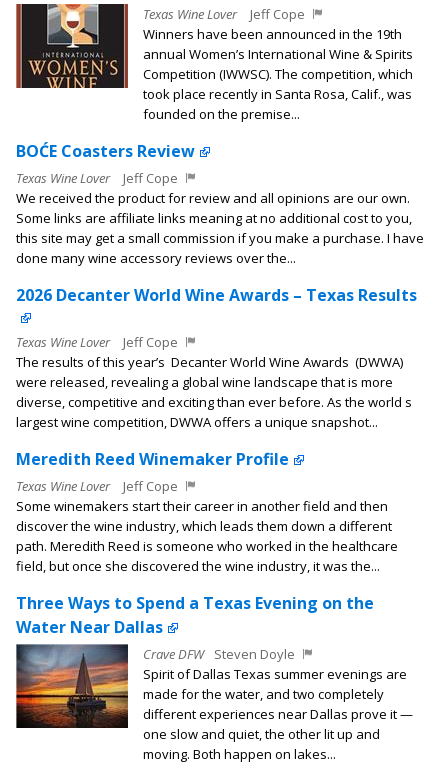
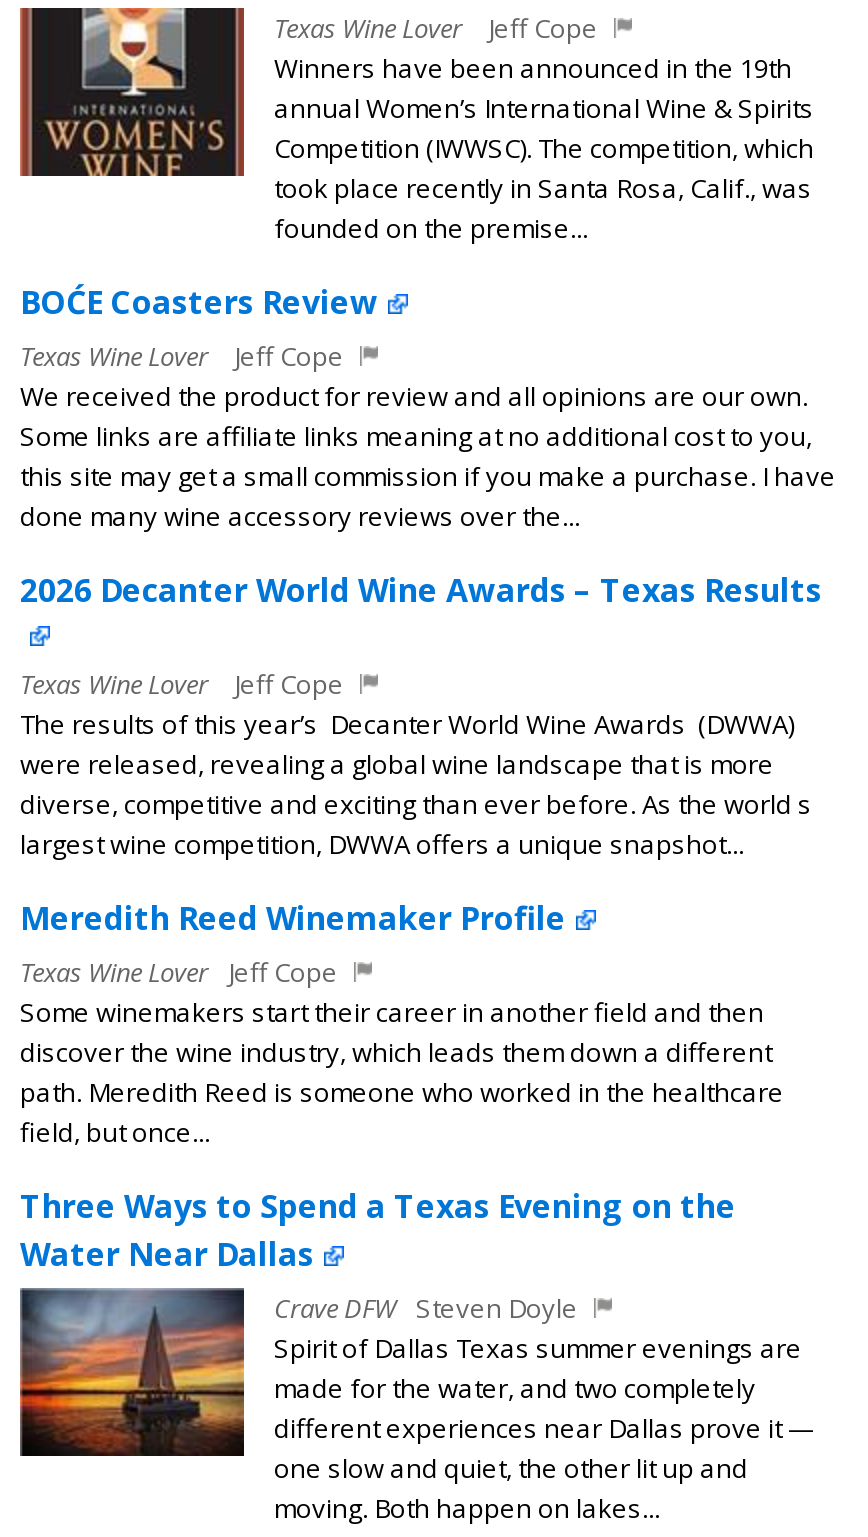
[16,557,380,575] field, but once she discovered the wine industry, it was the... -> [20,1115,210,1151] field, but once...

